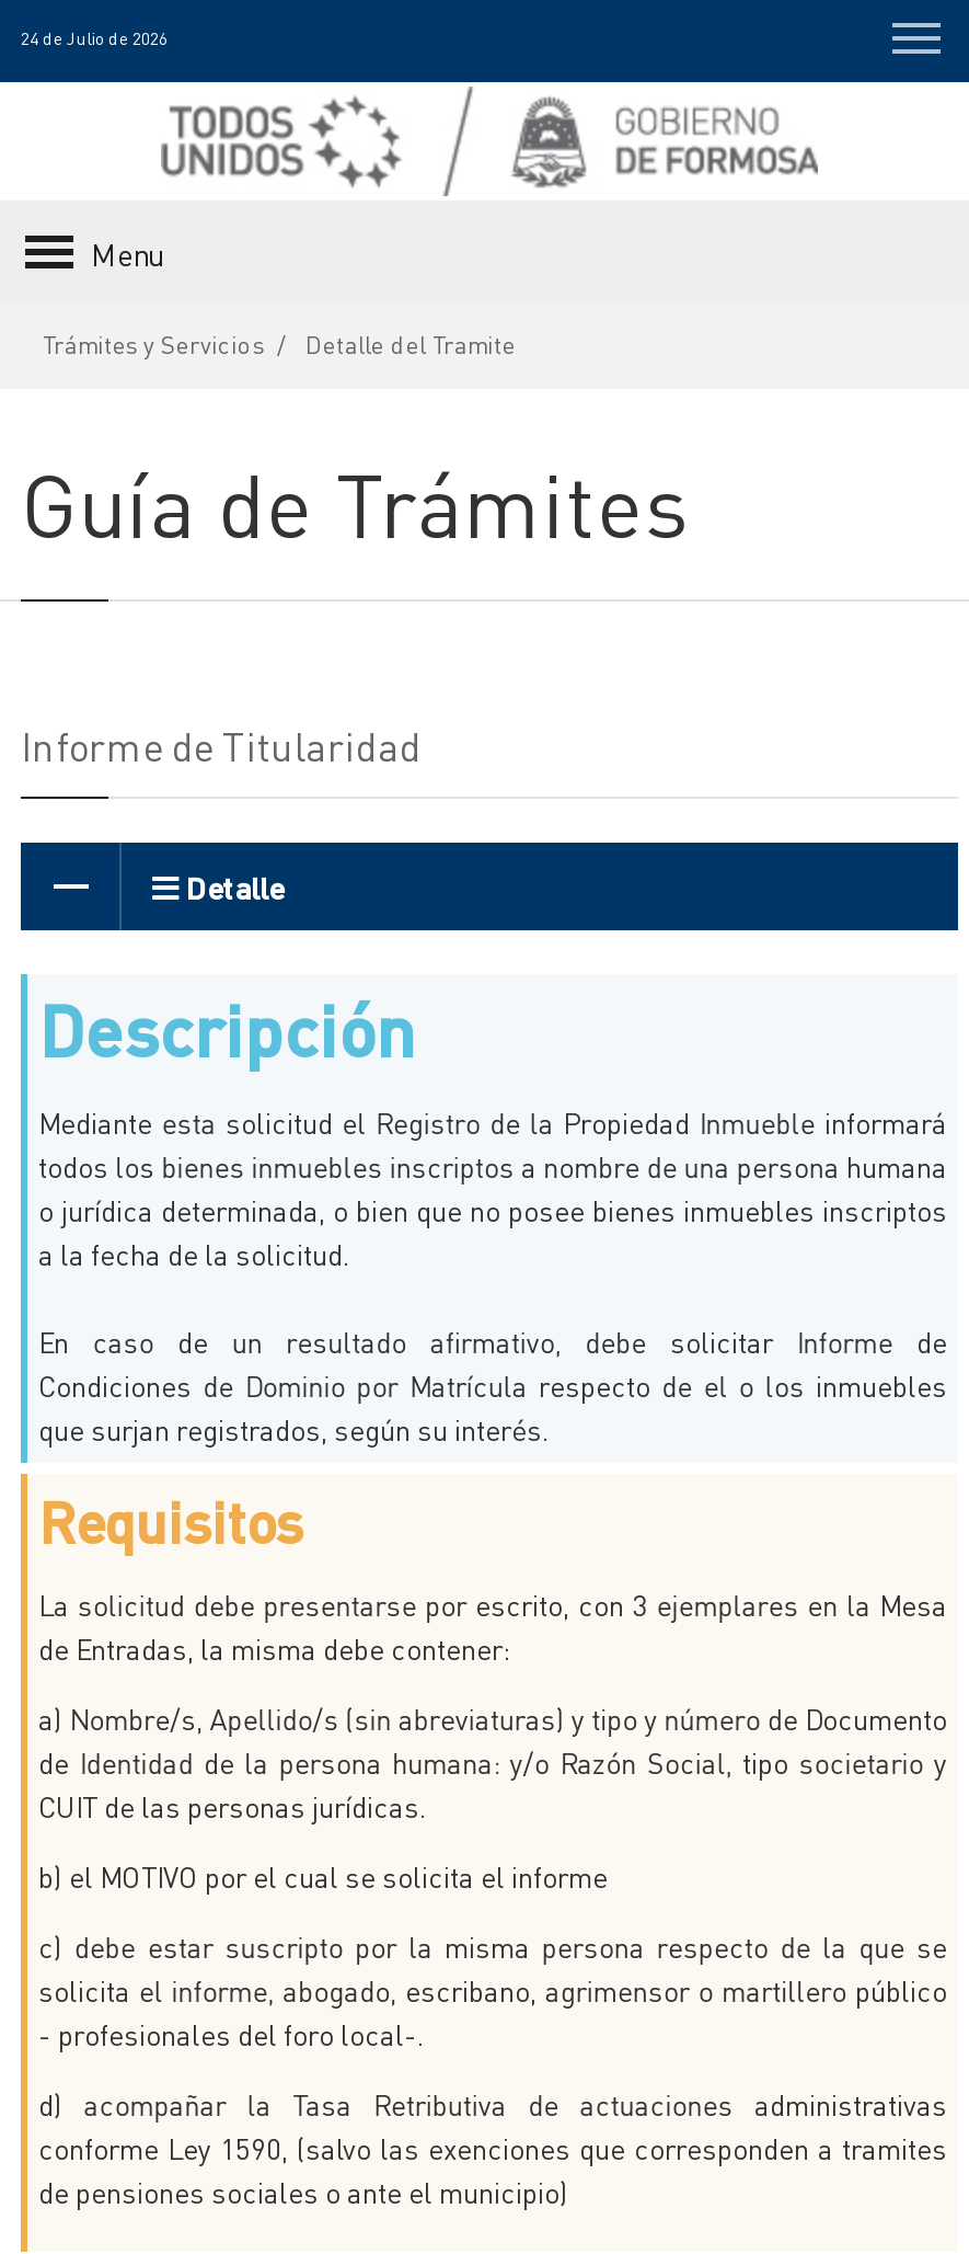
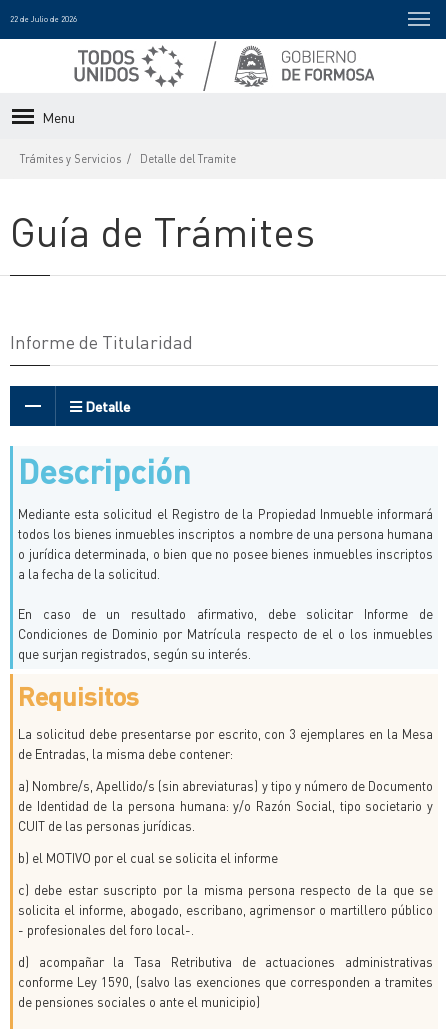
[21,27,168,49] 24 de Julio de 2026 -> [10,14,77,24] 22 de Julio de 2026

